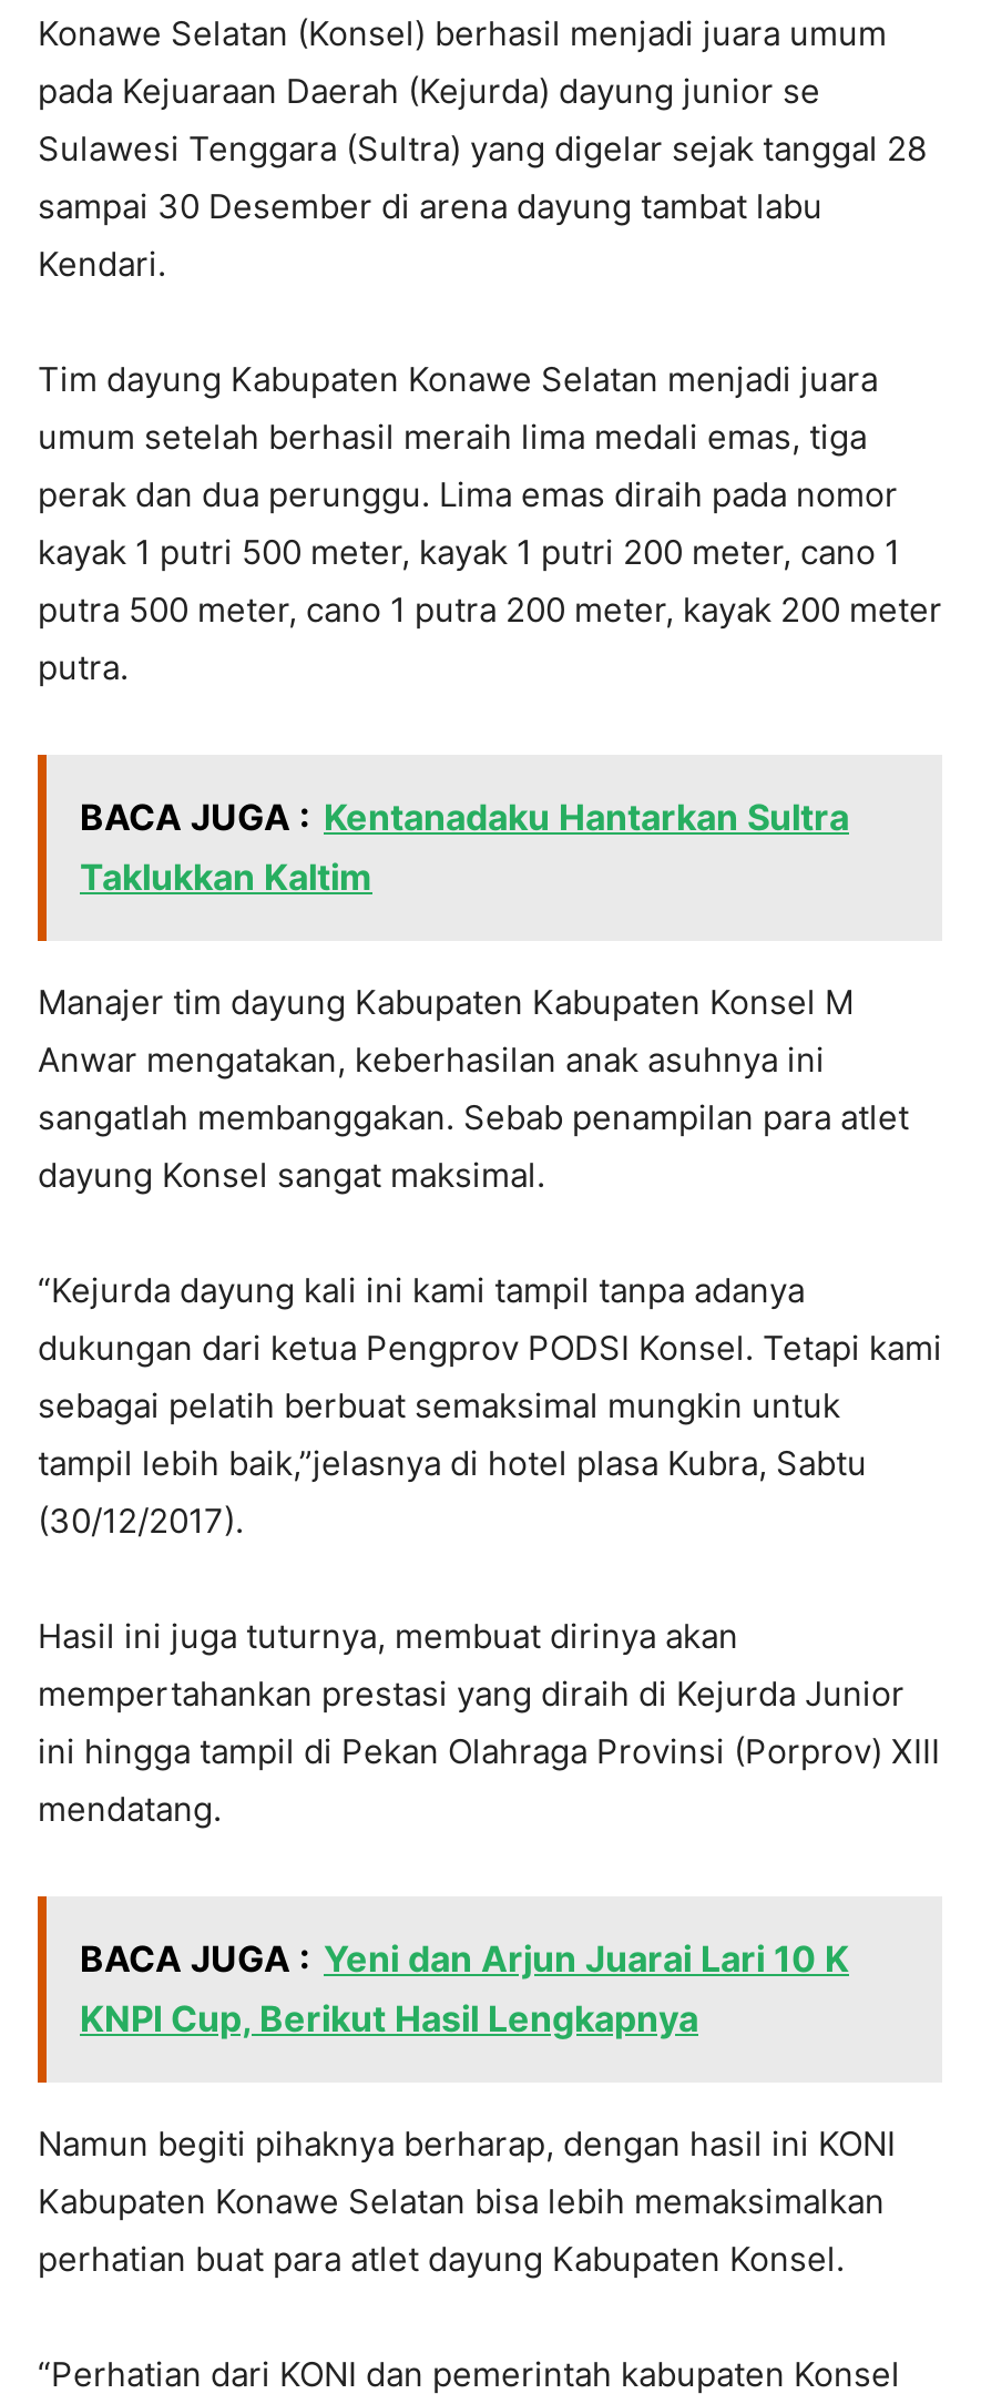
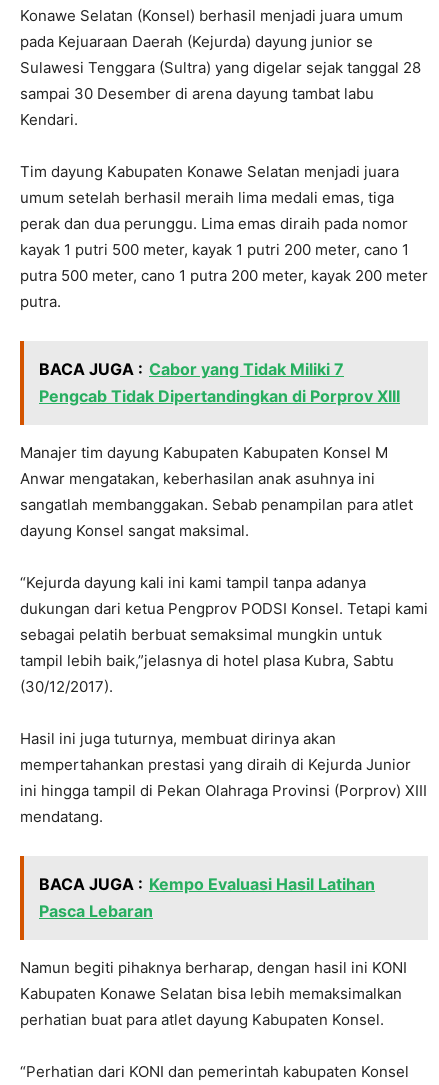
[80,794,849,898] BACA JUGA : Kentanadaku Hantarkan Sultra | Taklukkan Kaltim -> [39,359,400,406] BACA JUGA : Cabor yang Tidak Miliki 7 | Pengcab Tidak Dipertandingkan di Porprov XIII
[80,1936,849,2040] BACA JUGA : Yeni dan Arjun Juarai Lari 10 K | KNPI Cup, Berikut Hasil Lengkapnya -> [39,874,375,921] BACA JUGA : Kempo Evaluasi Hasil Latihan | Pasca Lebaran

